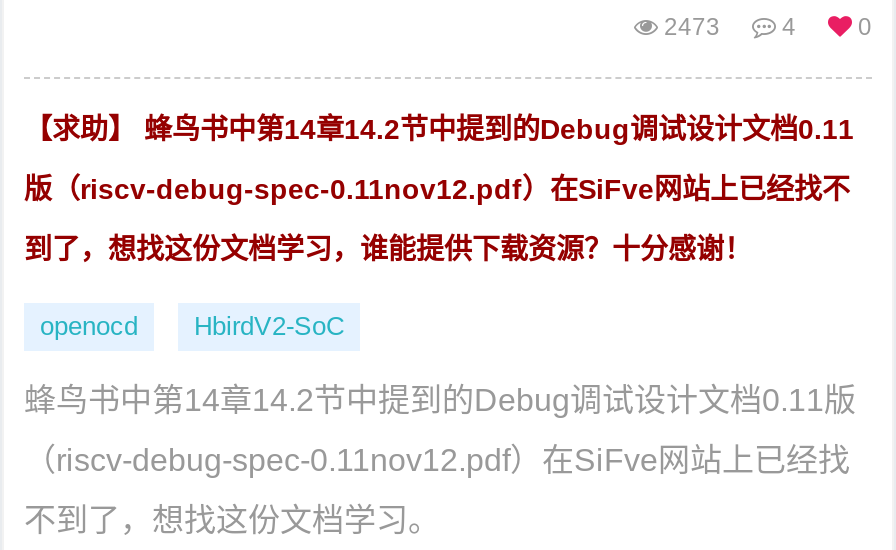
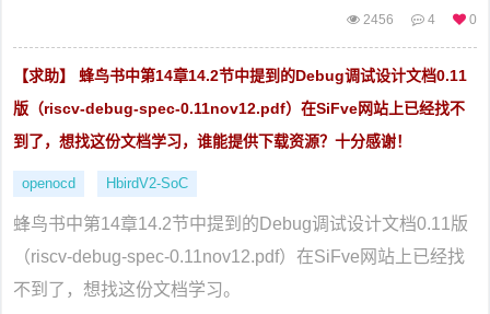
[658,13,872,41] 2473 4 0 -> [360,12,477,27] 2456 4 0

